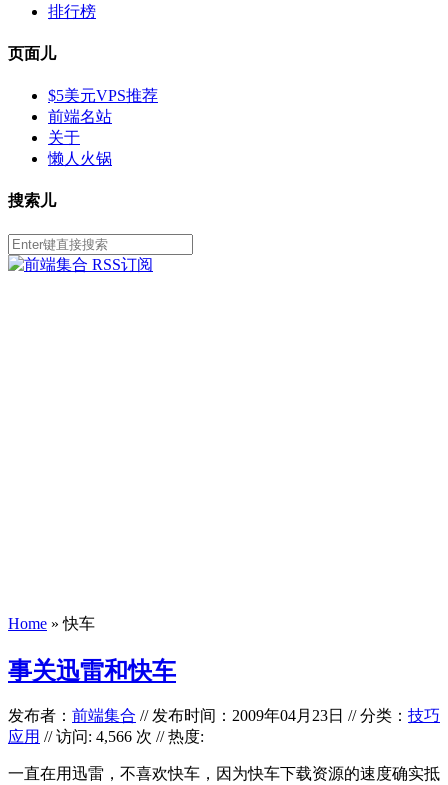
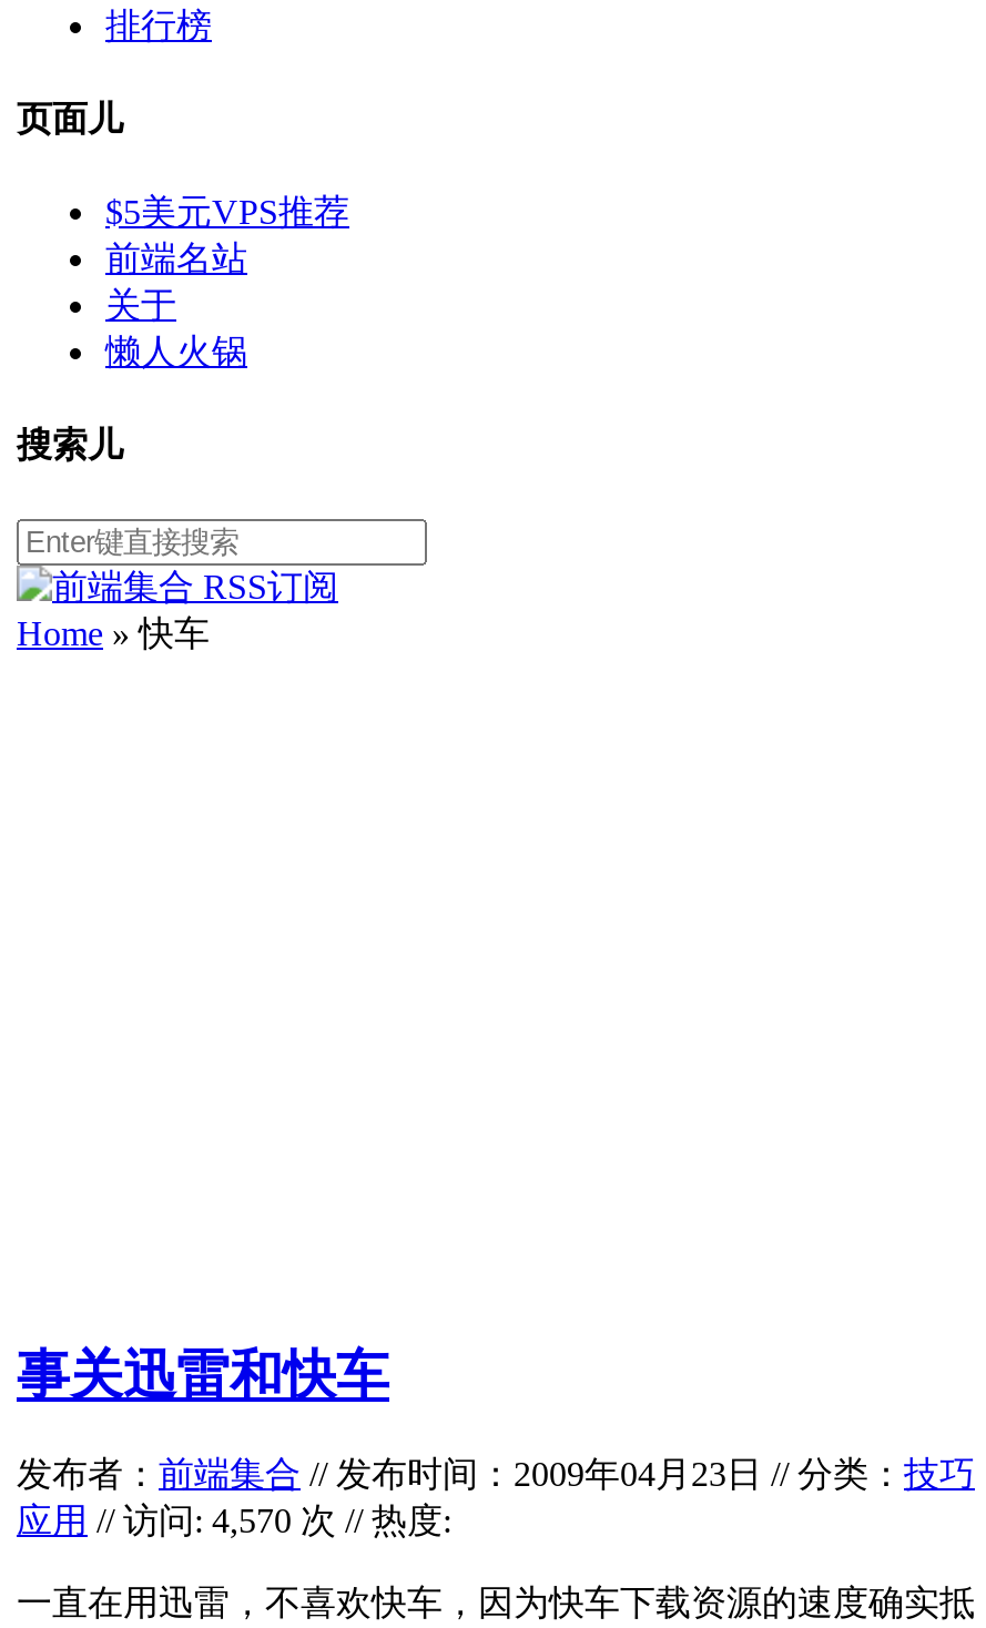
moved [8,615,95,632] -> [17,613,210,651]: Home»快车
[8,728,204,745] 应用// 访问: 4,566 次 // 热度: -> [17,1502,451,1540] 应用// 访问: 4,570 次 // 热度:

